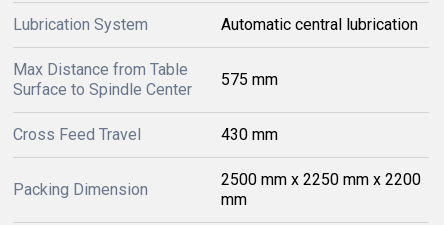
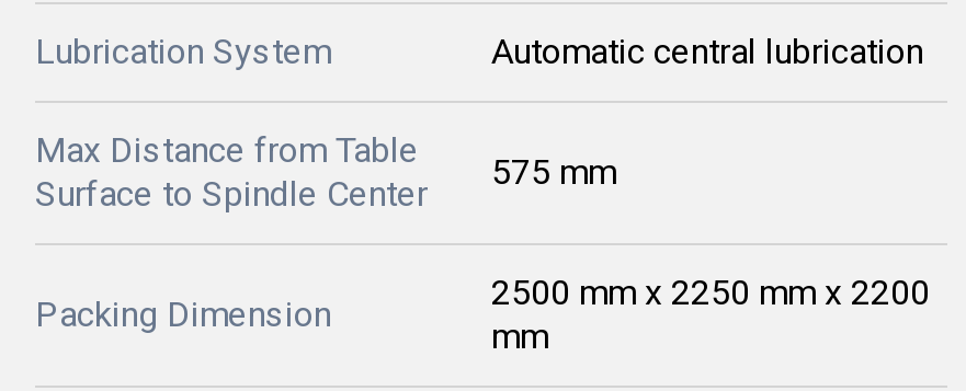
[13,125,278,144] Cross Feed Travel | 430 mm -> none

